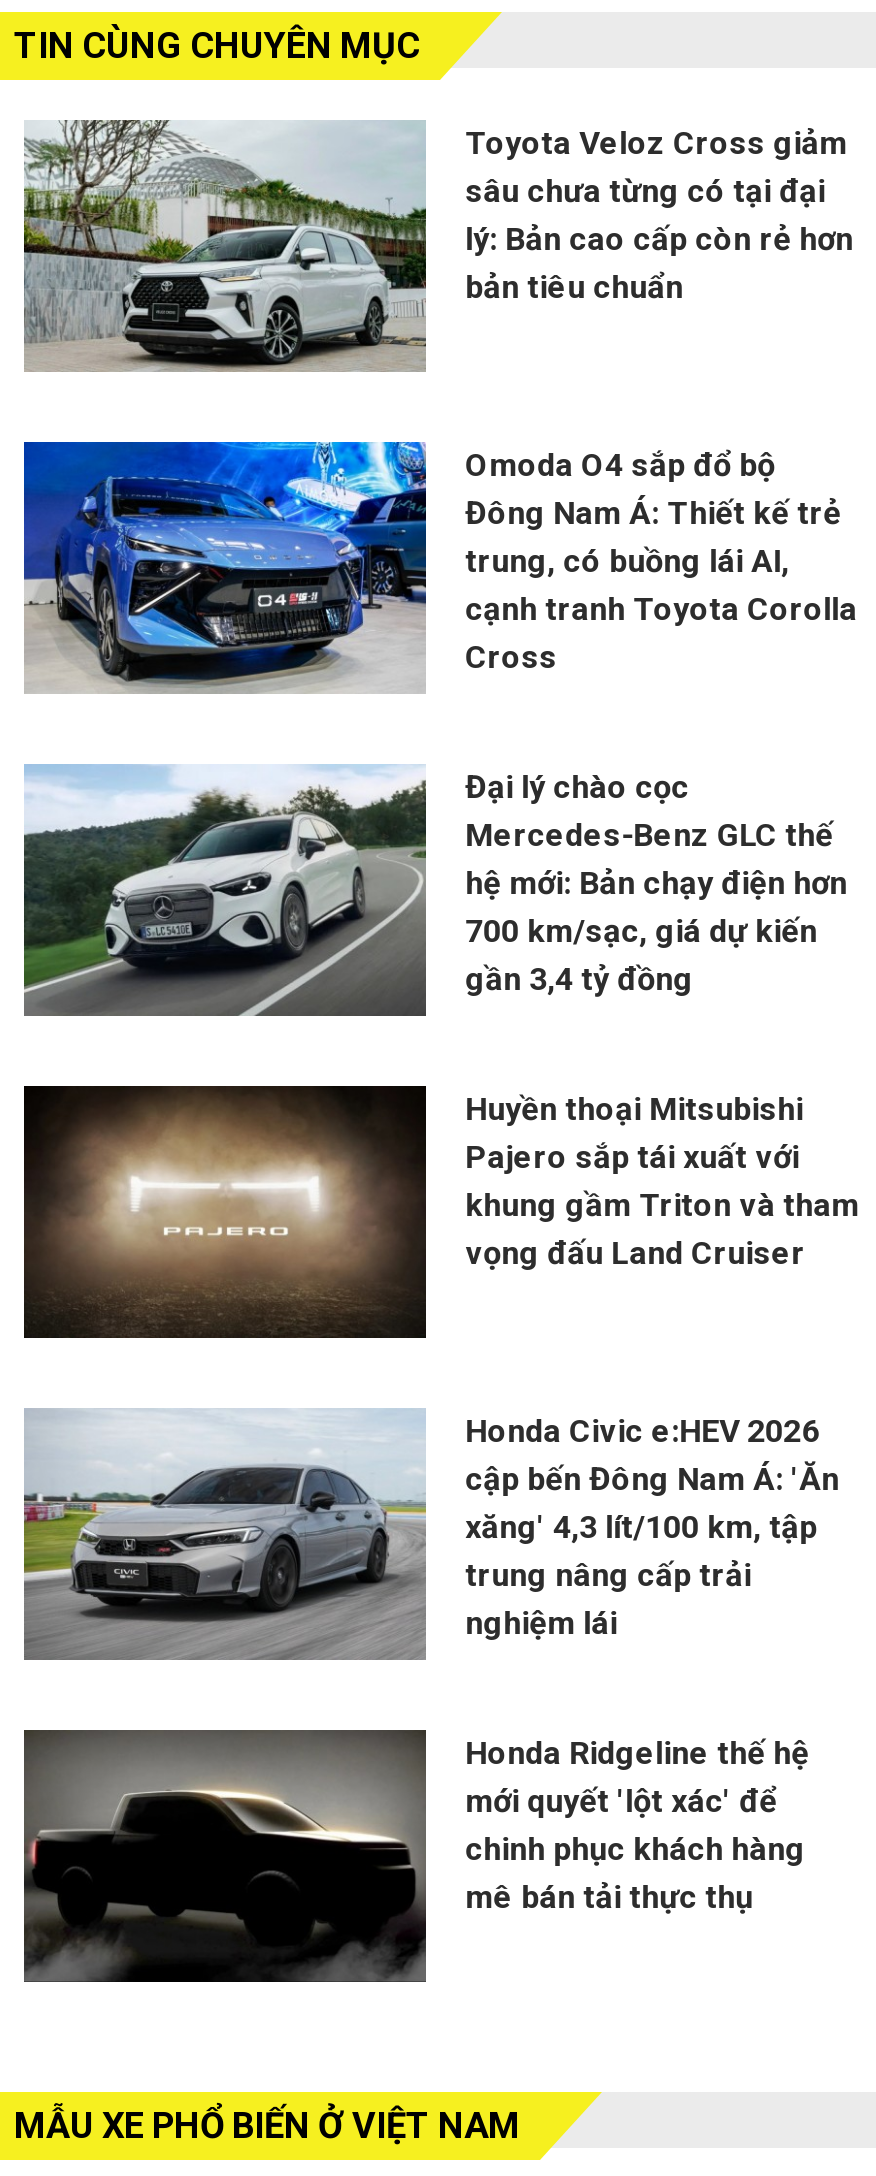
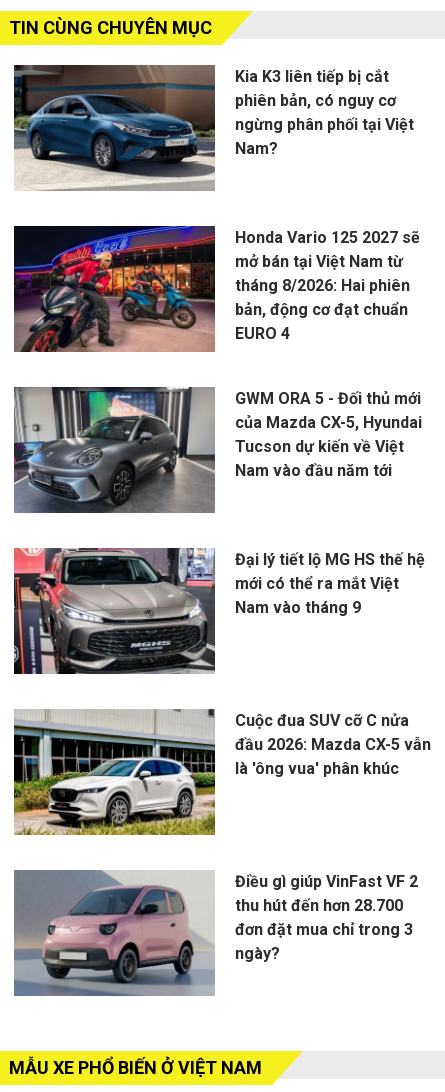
[22,120,853,372] [image] | Toyota Veloz Cross giảm | sâu chưa từng có tại đại | lý: Bản cao cấp còn rẻ hơn | bản tiêu chuẩn -> [13,64,414,190] [image] | Kia K3 liên tiếp bị cắt | phiên bản, có nguy cơ | ngừng phân phối tại Việt | Nam?
[22,440,857,694] [image] | Omoda O4 sắp đổ bộ | Đông Nam Á: Thiết kế trẻ | trung, có buồng lái AI, | cạnh tranh Toyota Corolla | Cross -> [13,225,420,353] [image] | Honda Vario 125 2027 sẽ | mở bán tại Việt Nam từ | tháng 8/2026: Hai phiên | bản, động cơ đạt chuẩn | EURO 4
[22,764,847,1016] [image] | Đại lý chào cọc | Mercedes-Benz GLC thế | hệ mới: Bản chạy điện hơn | 700 km/sạc, giá dự kiến | gần 3,4 tỷ đồng -> [13,386,422,513] [image] | GWM ORA 5 - Đối thủ mới | của Mazda CX-5, Hyundai | Tucson dự kiến về Việt | Nam vào đầu năm tới
[22,1084,859,1340] [image] | Huyền thoại Mitsubishi | Pajero sắp tái xuất với | khung gầm Triton và tham | vọng đấu Land Cruiser -> [13,547,425,675] [image] | Đại lý tiết lộ MG HS thế hệ | mới có thể ra mắt Việt | Nam vào tháng 9
[22,1408,839,1660] [image] | Honda Civic e:HEV 2026 | cập bến Đông Nam Á: 'Ăn | xăng' 4,3 lít/100 km, tập | trung nâng cấp trải | nghiệm lái -> [13,708,431,836] [image] | Cuộc đua SUV cỡ C nửa | đầu 2026: Mazda CX-5 vẫn | là 'ông vua' phân khúc
[24,1730,809,1984] [image] | Honda Ridgeline thế hệ | mới quyết 'lột xác' để | chinh phục khách hàng | mê bán tải thực thụ -> [13,870,418,997] [image] | Điều gì giúp VinFast VF 2 | thu hút đến hơn 28.700 | đơn đặt mua chỉ trong 3 | ngày?

